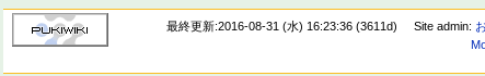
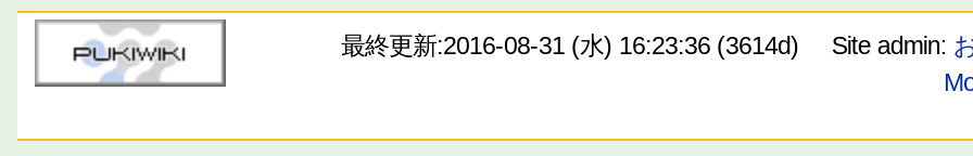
[166,19,397,32] 最終更新:2016-08-31 (水) 16:23:36 (3611d) -> [341,32,799,58] 最終更新:2016-08-31 (水) 16:23:36 (3614d)

